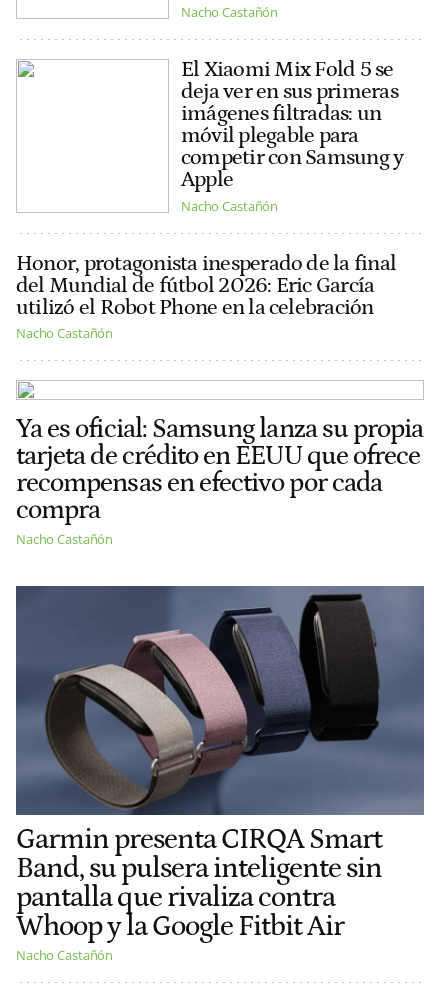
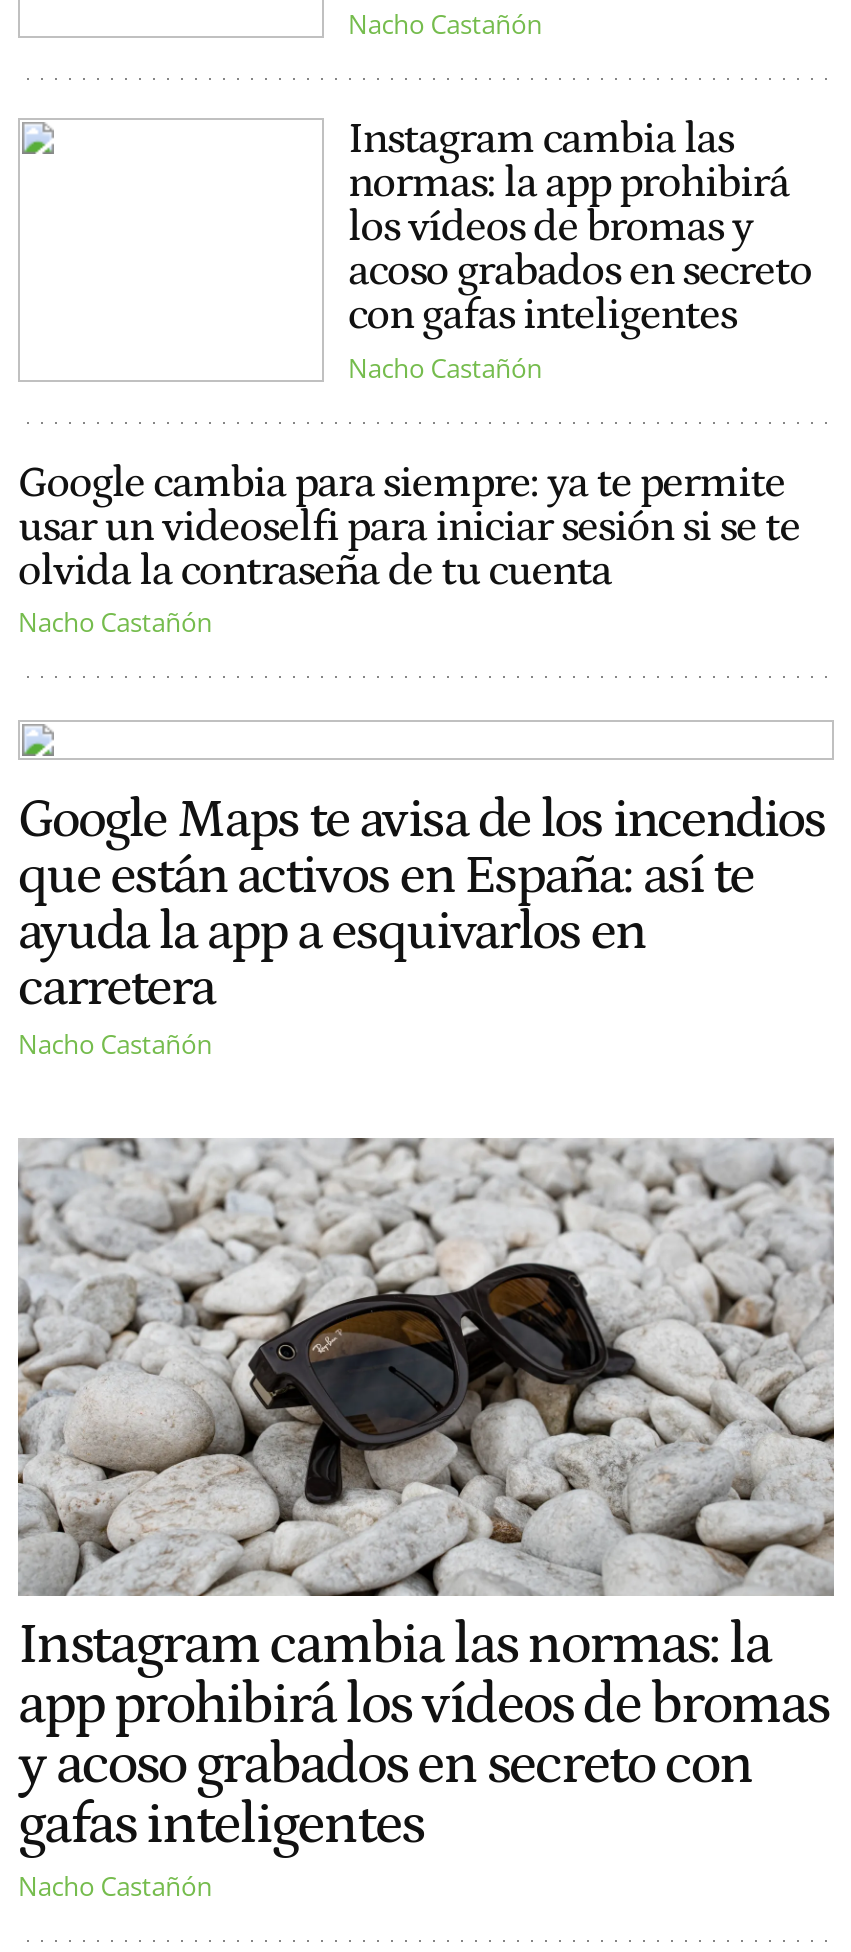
[181,57,403,192] El Xiaomi Mix Fold 5 se | deja ver en sus primeras | imágenes filtradas: un | móvil plegable para | competir con Samsung y | Apple -> [348,114,812,340] Instagram cambia las | normas: la app prohibirá | los vídeos de bromas y | acoso grabados en secreto | con gafas inteligentes
[16,250,396,319] Honor, protagonista inesperado de la final | del Mundial de fútbol 2026: Eric García | utilizó el Robot Phone en la celebración -> [18,457,800,595] Google cambia para siempre: ya te permite | usar un videoselfi para iniciar sesión si se te | olvida la contraseña de tu cuenta
[16,414,423,525] Ya es oficial: Samsung lanza su propia | tarjeta de crédito en EEUU que ofrece | recompensas en efectivo por cada | compra -> [18,789,826,1017] Google Maps te avisa de los incendios | que están activos en España: así te | ayuda la app a esquivarlos en | carretera
[16,586,424,943] [image] | Garmin presenta CIRQA Smart | Band, su pulsera inteligente sin | pantalla que rivaliza contra | Whoop y la Google Fitbit Air -> [18,1138,836,1859] [image] | Instagram cambia las normas: la | app prohibirá los vídeos de bromas | y acoso grabados en secreto con | gafas inteligentes

